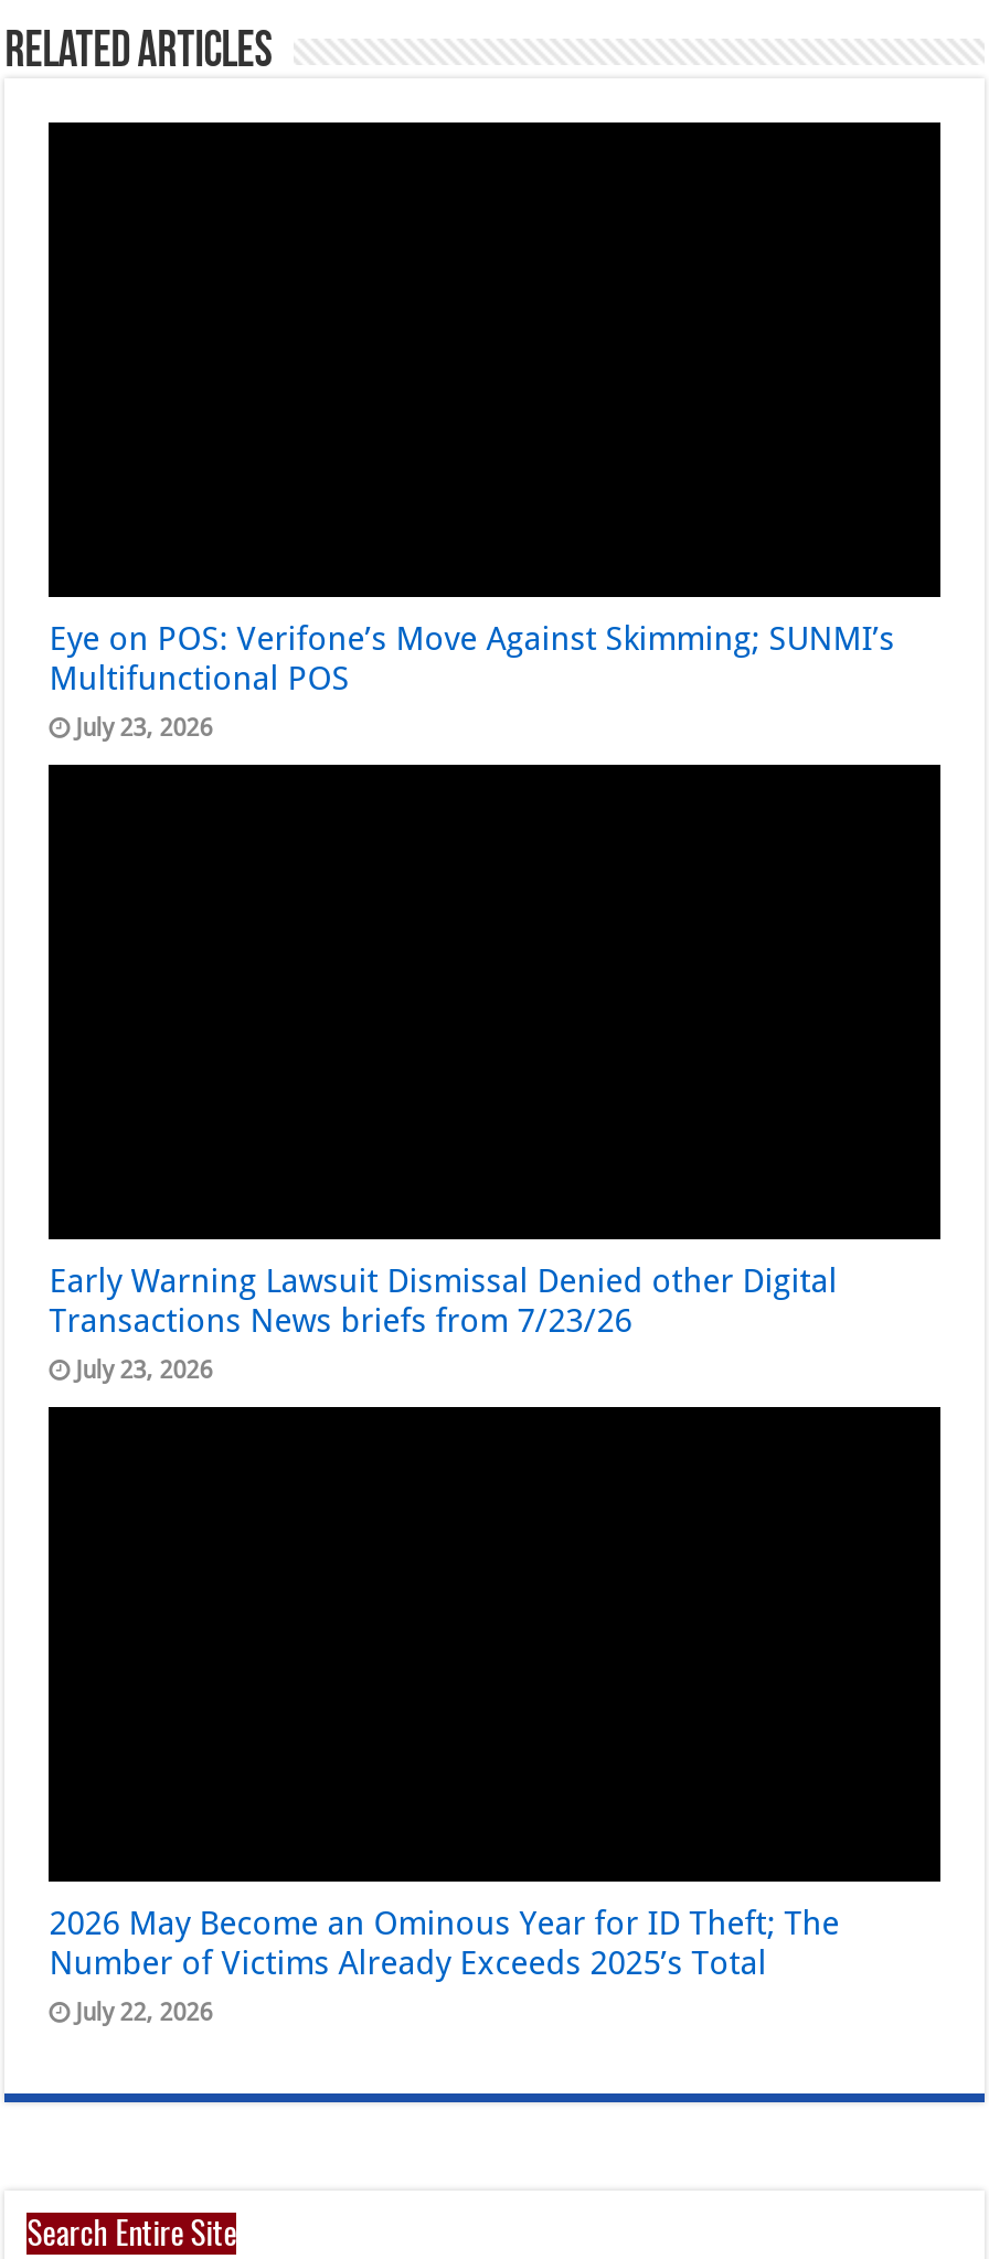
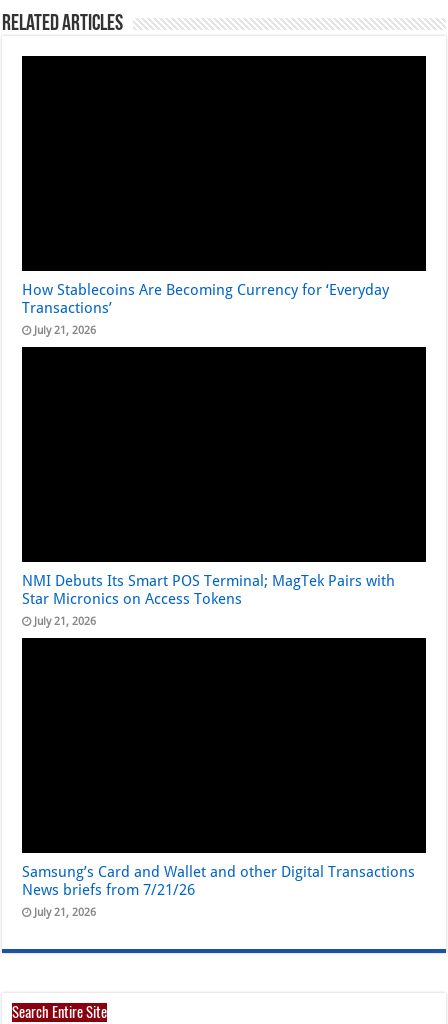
[49,619,895,743] Eye on POS: Verifone’s Move Against Skimming; SUNMI’s | Multifunctional POS | July 23, 2026 -> [22,281,389,337] How Stablecoins Are Becoming Currency for ‘Everyday | Transactions’ | July 21, 2026
[49,1261,837,1385] Early Warning Lawsuit Dismissal Denied other Digital | Transactions News briefs from 7/23/26 | July 23, 2026 -> [22,572,395,628] NMI Debuts Its Smart POS Terminal; MagTek Pairs with | Star Micronics on Access Tokens | July 21, 2026
[49,1903,839,2027] 2026 May Become an Ominous Year for ID Theft; The | Number of Victims Already Exceeds 2025’s Total | July 22, 2026 -> [22,863,415,919] Samsung’s Card and Wallet and other Digital Transactions | News briefs from 7/21/26 | July 21, 2026

